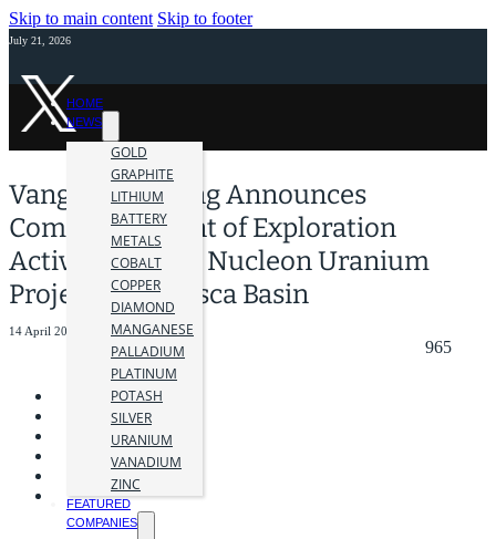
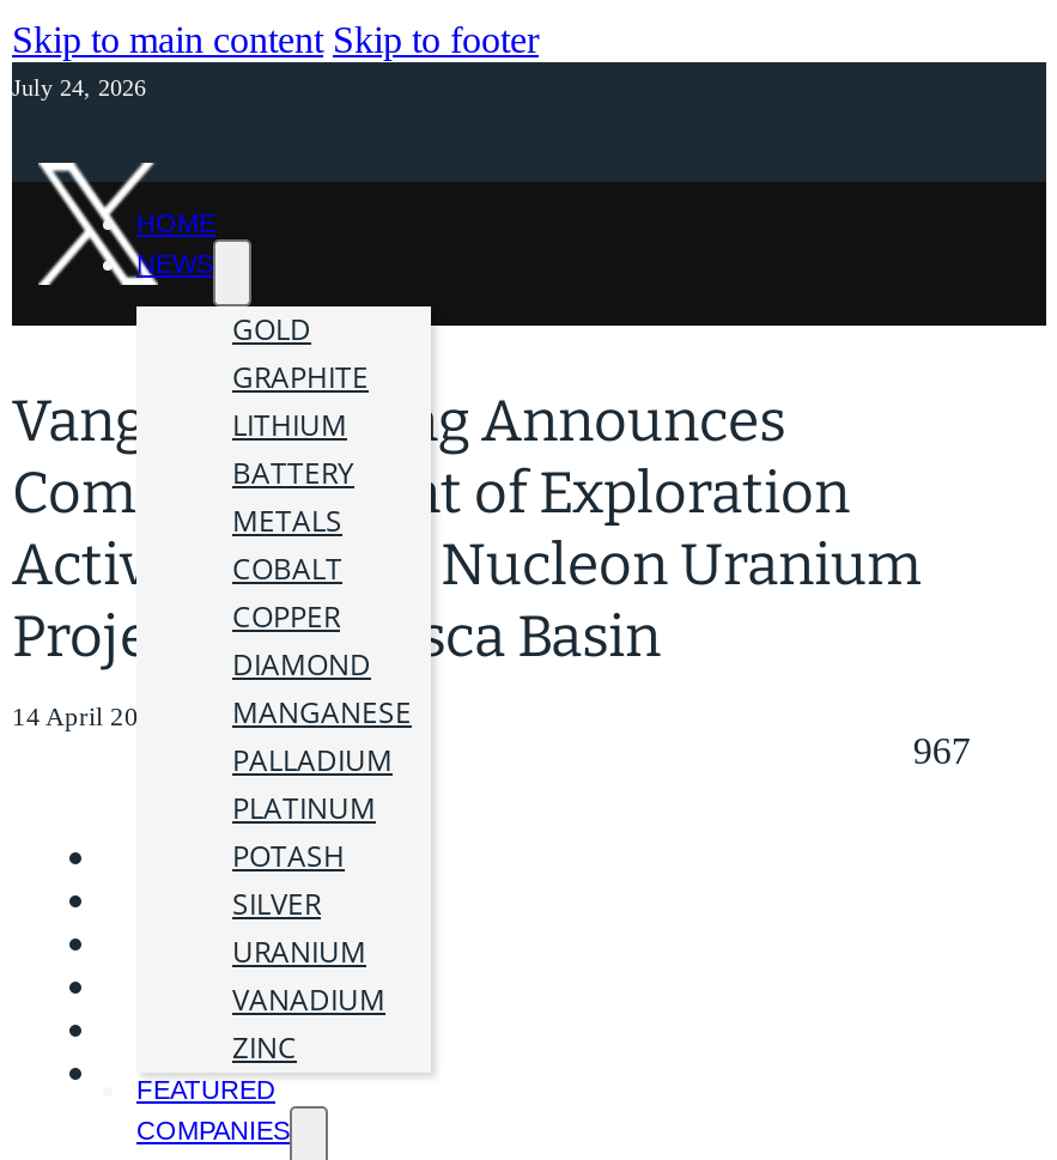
[9,34,71,46] July 21, 2026 -> [12,74,146,101] July 24, 2026
[426,338,452,356] 965 -> [913,730,971,771] 967

